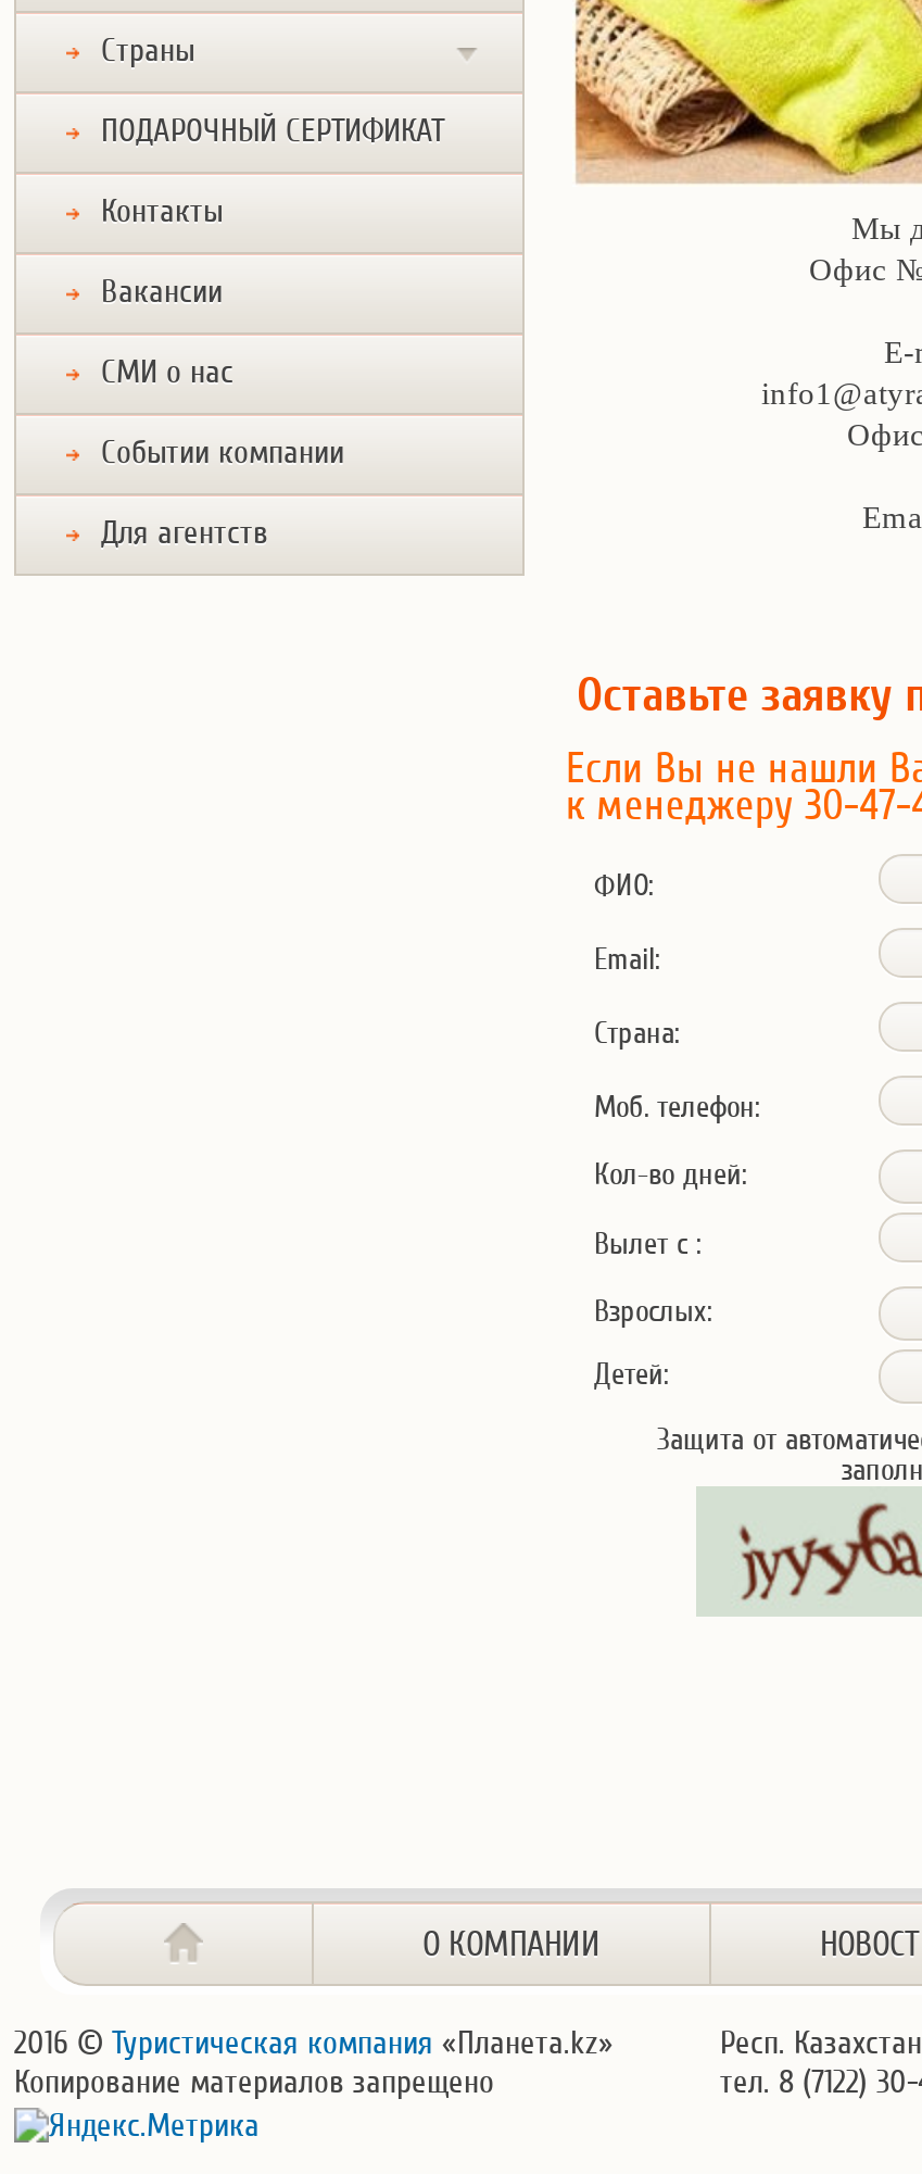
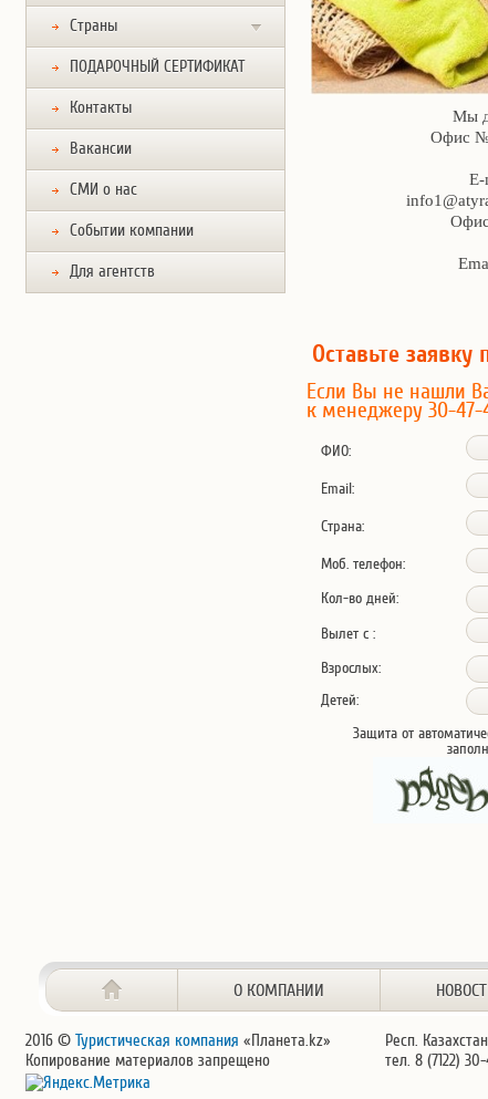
[696,1486,915,1617] [image] -> [374,758,485,822] [image]

